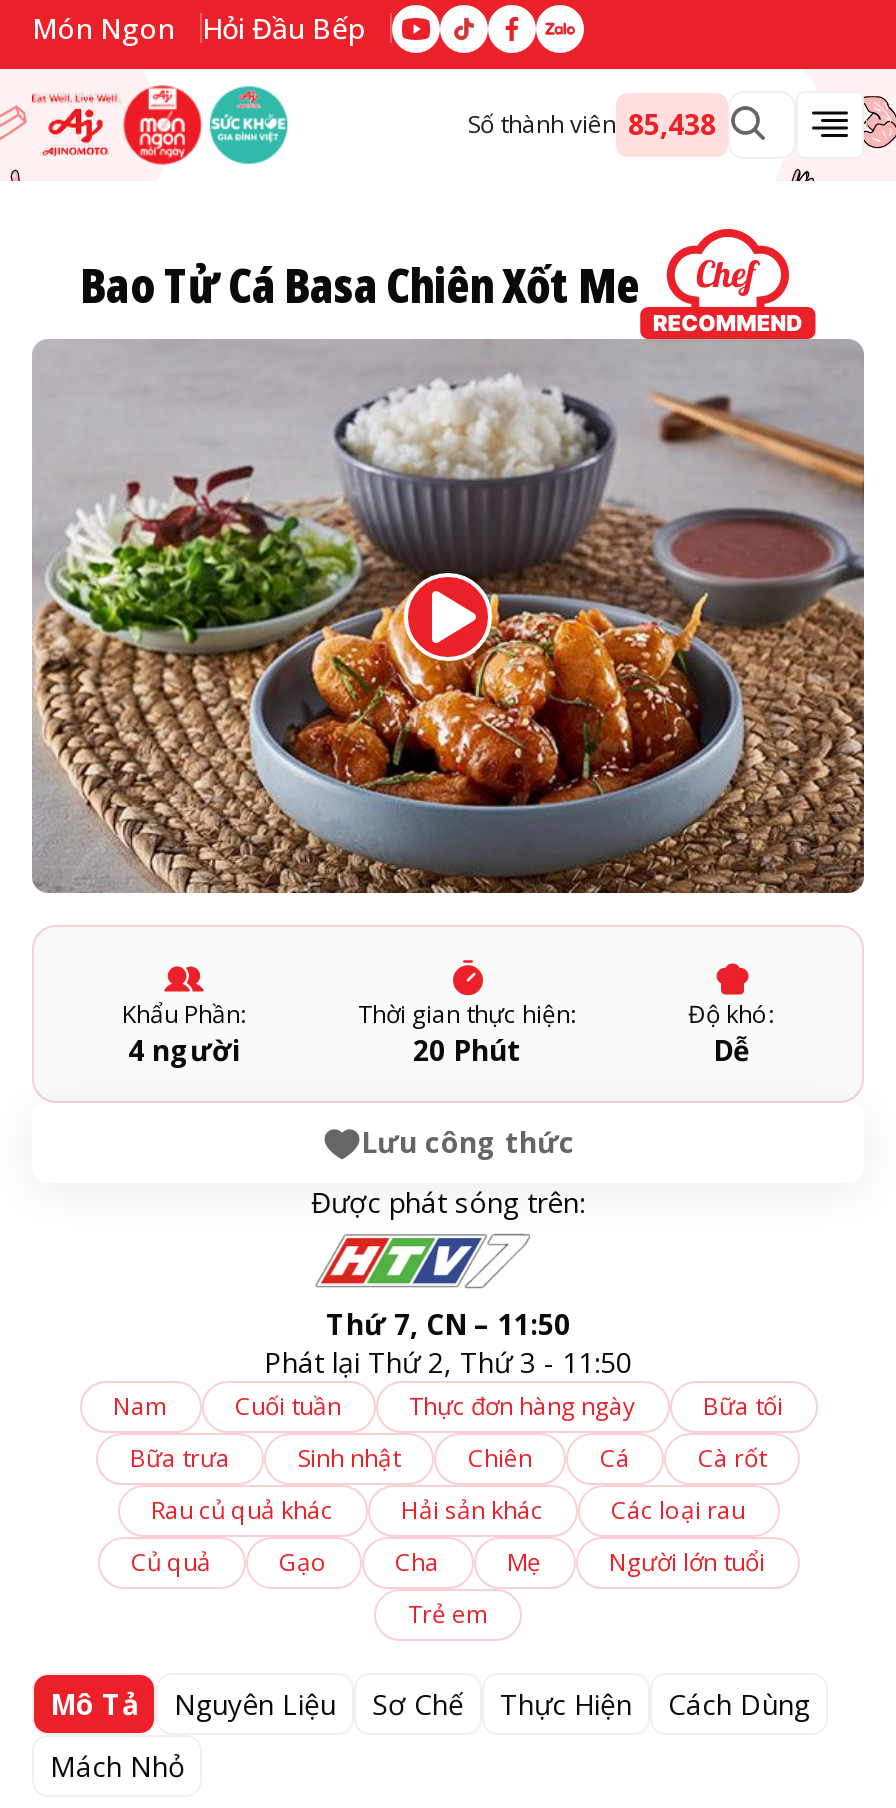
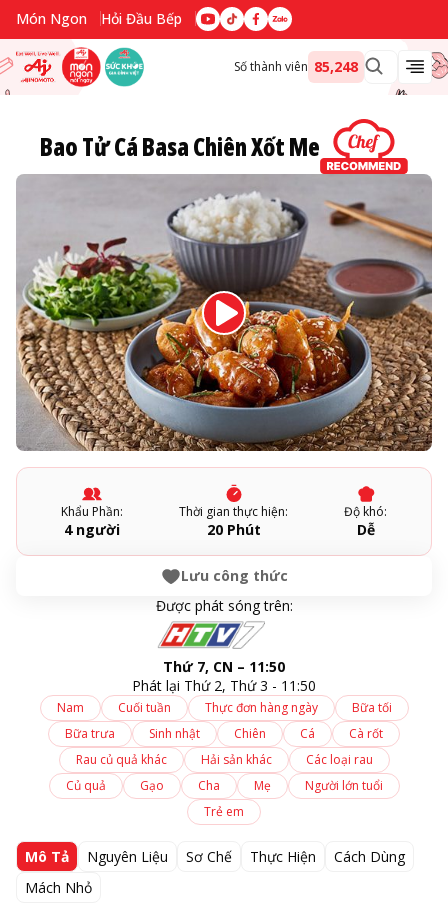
[468,105,716,143] Số thành viên 85,438 -> [234,57,358,76] Số thành viên 85,248

